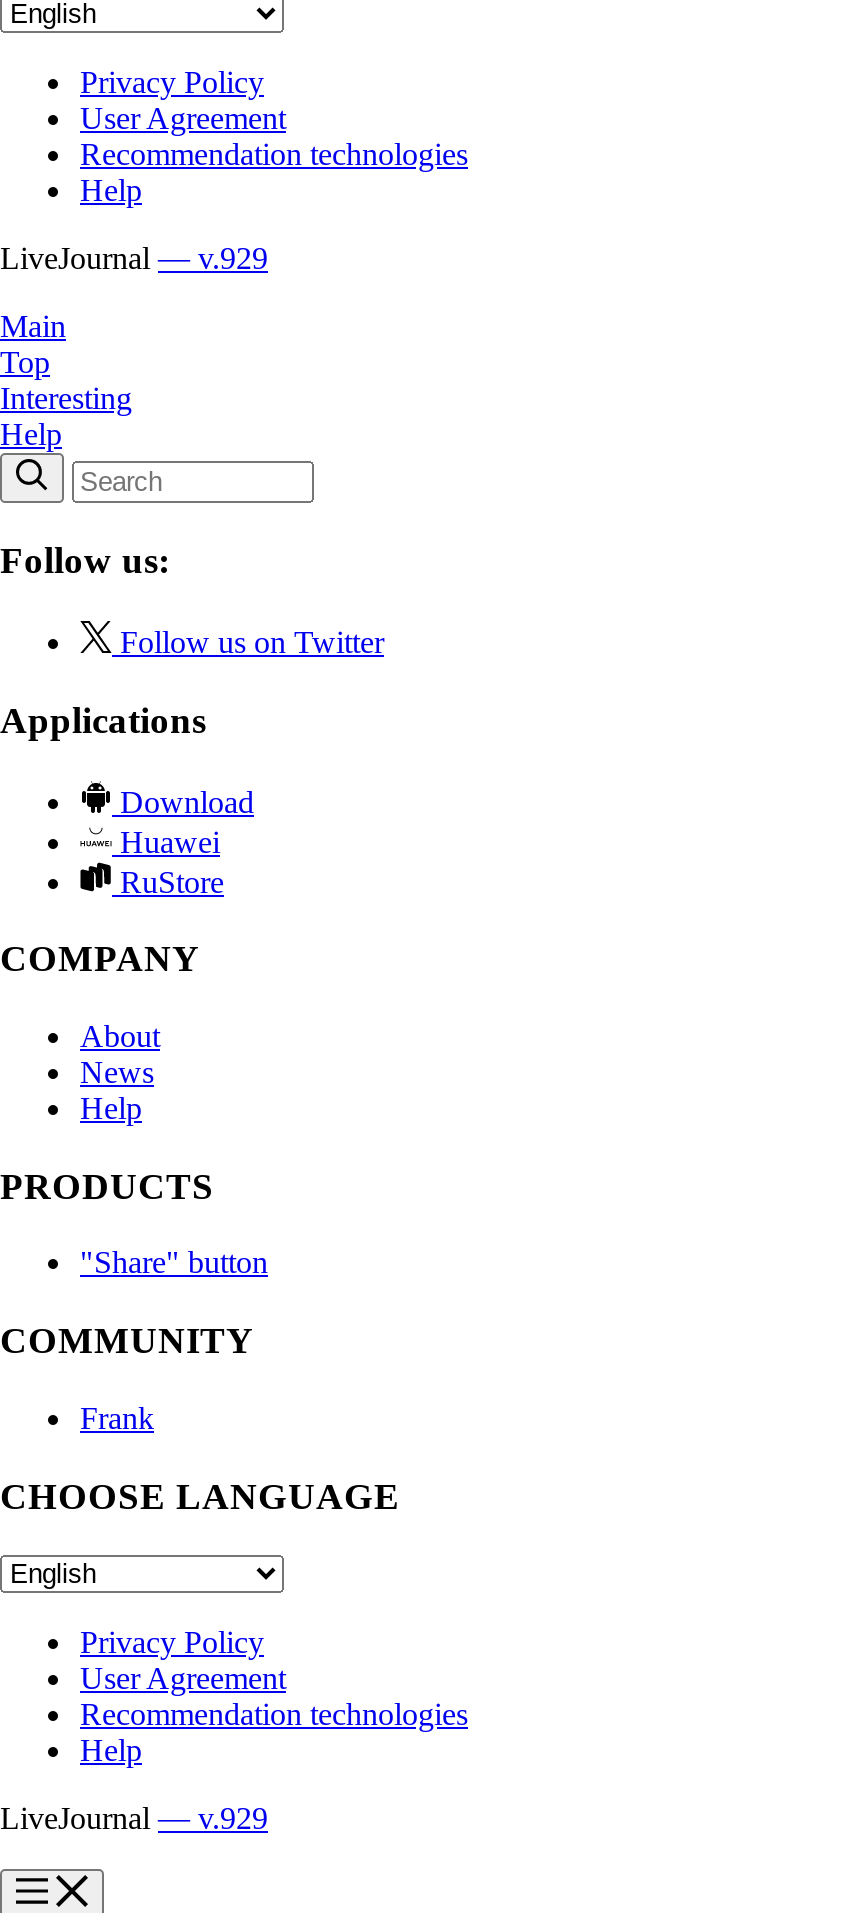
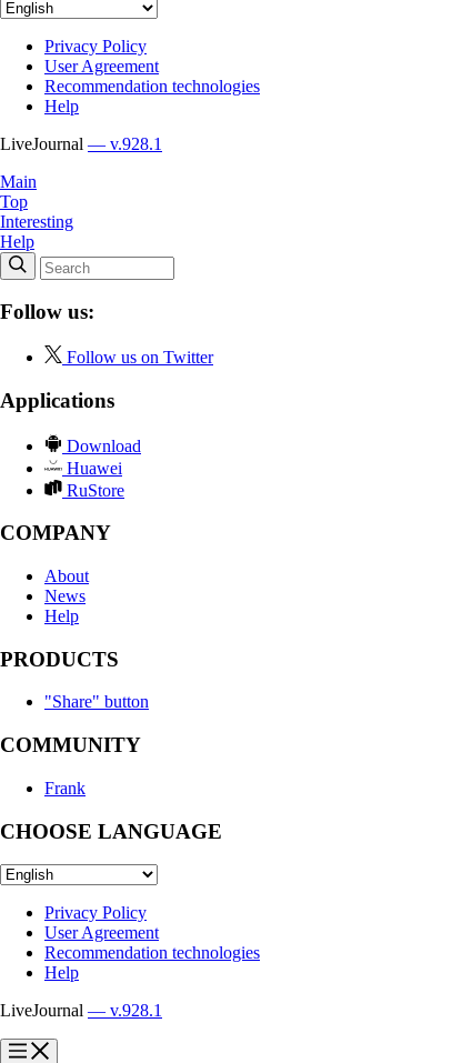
[0,240,268,274] LiveJournal — v.929 -> [0,134,162,153] LiveJournal — v.928.1
[0,1801,268,1835] LiveJournal — v.929 -> [0,1001,162,1020] LiveJournal — v.928.1

